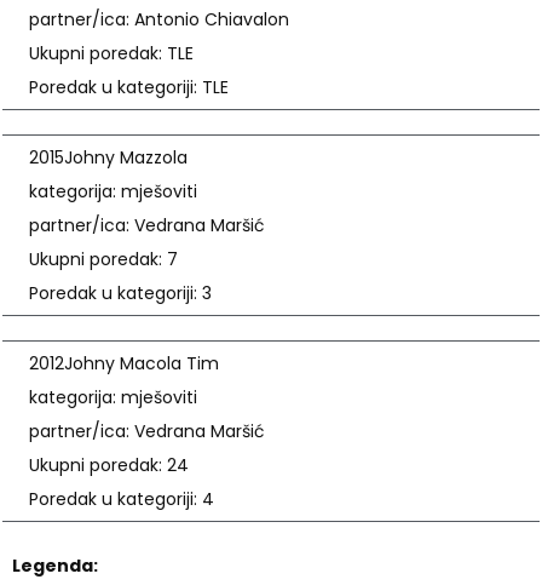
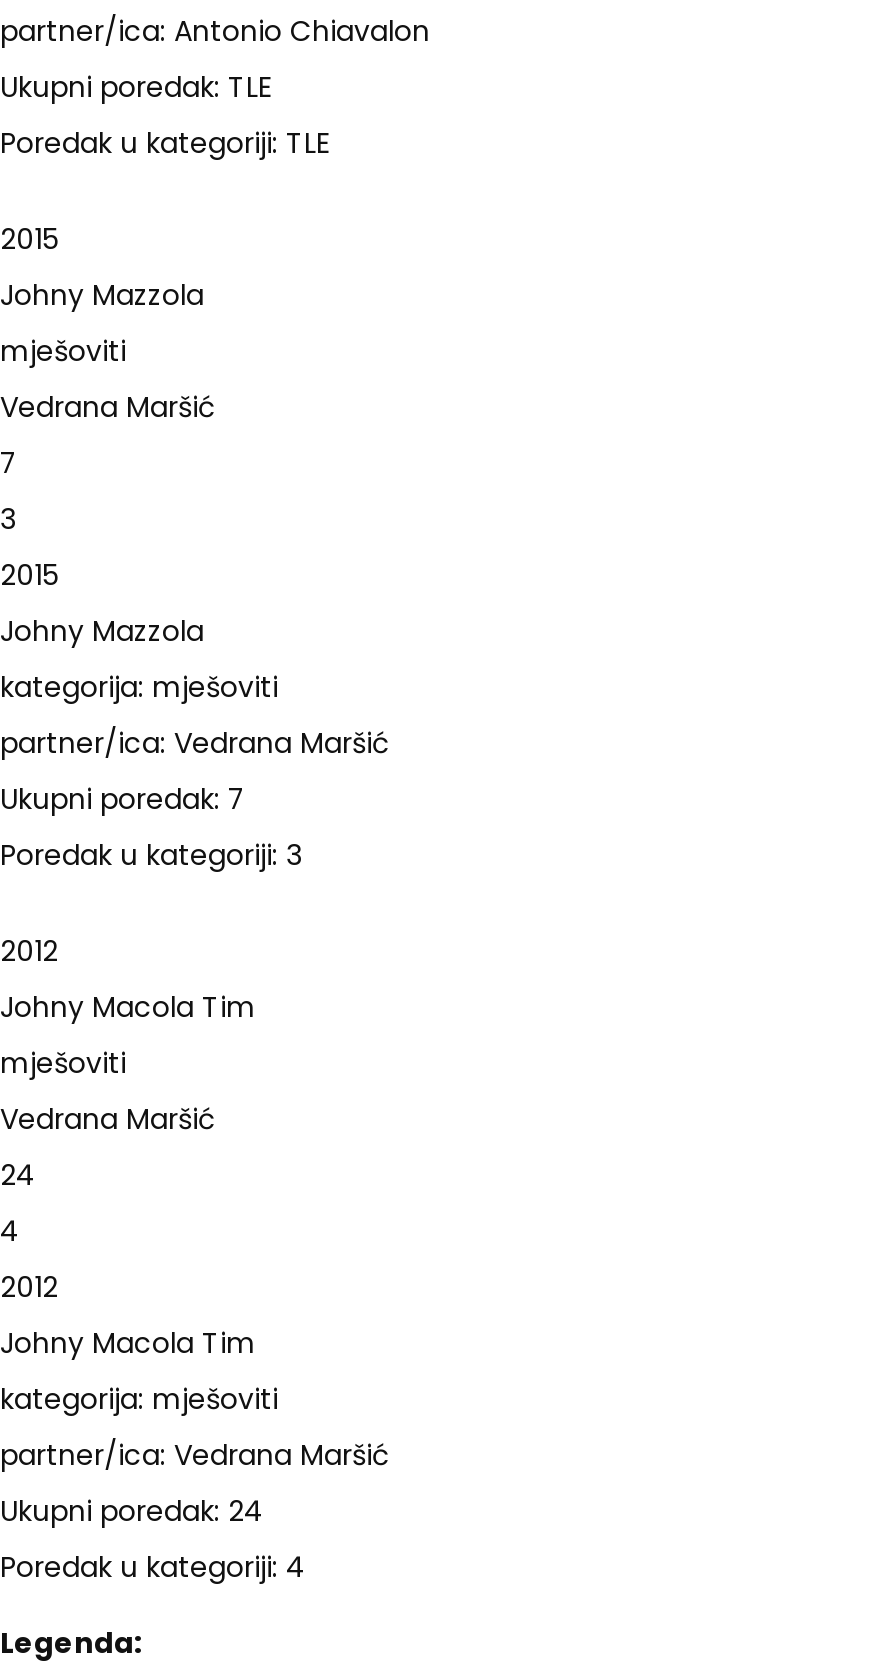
[29,145,188,170] 2015Johny Mazzola -> [0,219,216,651] 2015 | Johny Mazzola | mješoviti | Vedrana Maršić | 7 | 3 | 2015 | Johny Mazzola
[29,351,219,376] 2012Johny Macola Tim -> [0,931,256,1363] 2012 | Johny Macola Tim | mješoviti | Vedrana Maršić | 24 | 4 | 2012 | Johny Macola Tim
moved [29,385,265,511] -> [0,1379,390,1587]: kategorija: mješoviti | partner/ica: Vedrana Maršić | Ukupni poredak: 24 | Poredak u kategoriji: 4

